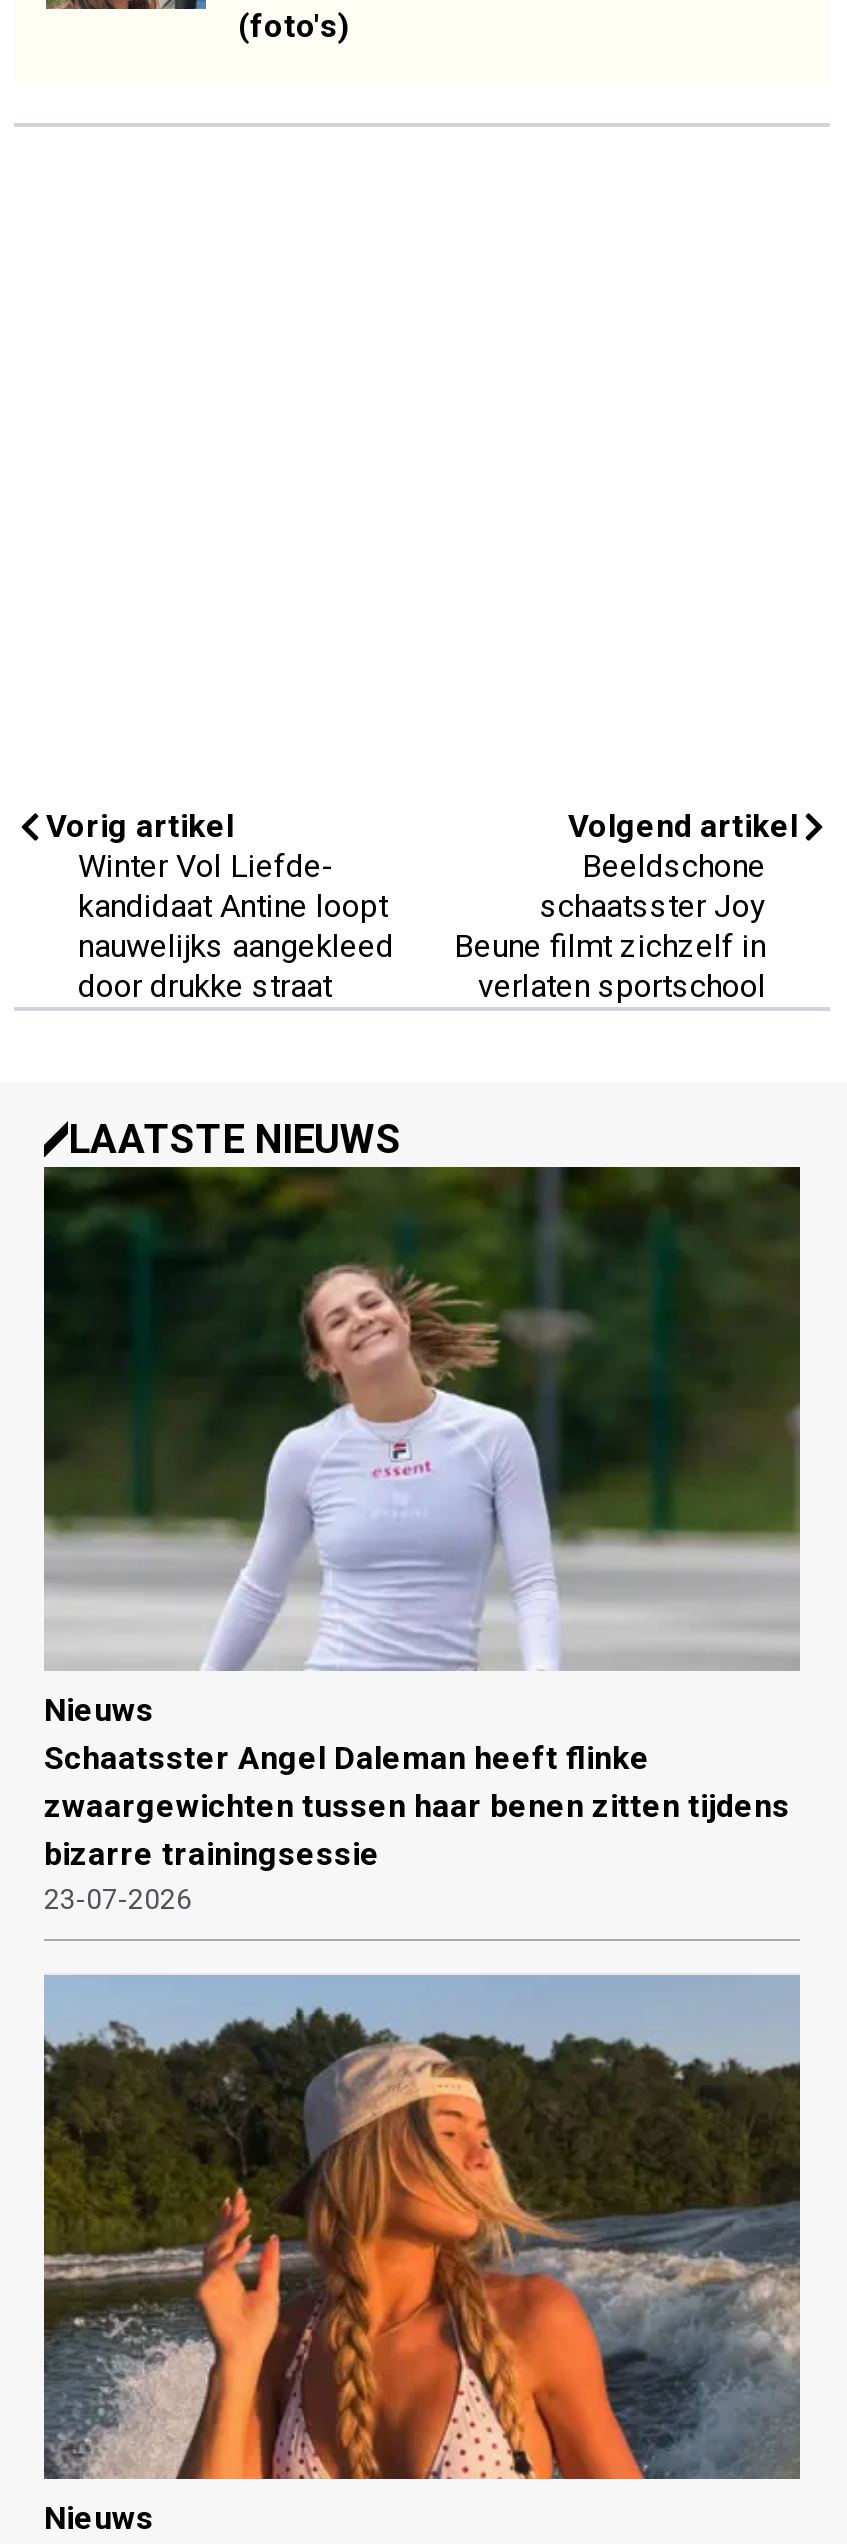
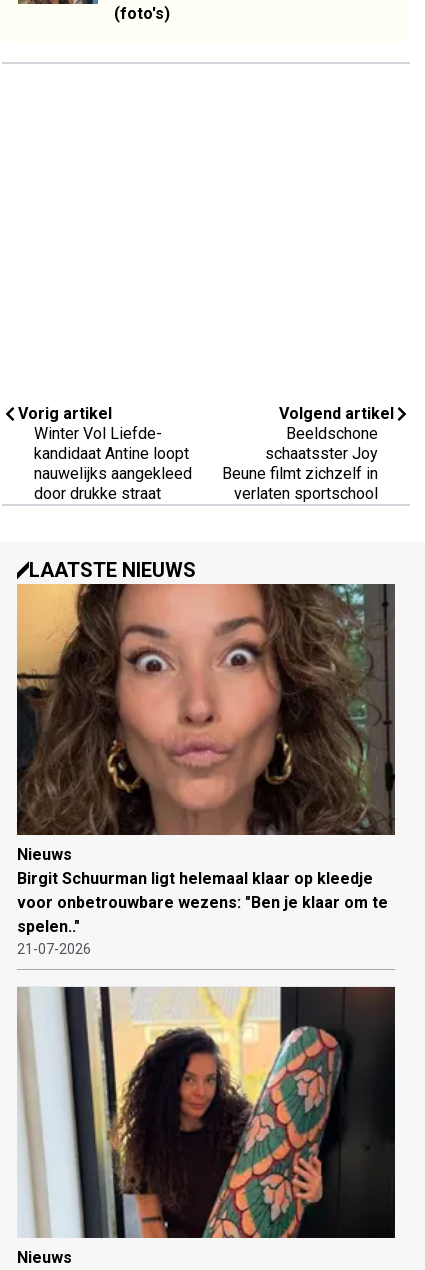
[42,1140,800,1916] [image] | Schaatsster Angel Daleman heeft flinke | zwaargewichten tussen haar benen zitten tijdens | bizarre trainingsessie | 23-07-2026 -> [16,583,396,957] [image] | Birgit Schuurman ligt helemaal klaar op kleedje | voor onbetrouwbare wezens: "Ben je klaar om te | spelen.." | 21-07-2026
[42,1974,802,2480] [image] -> [17,986,396,1239] [image]

